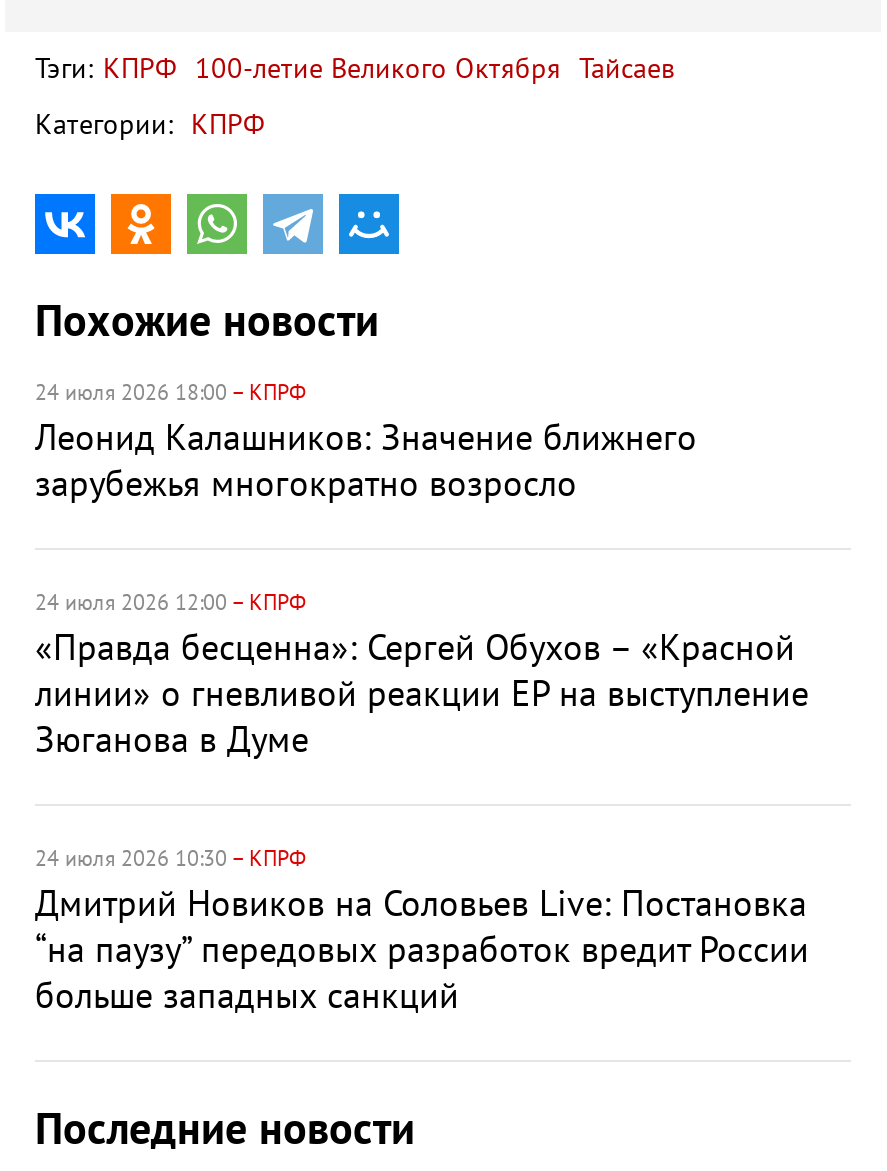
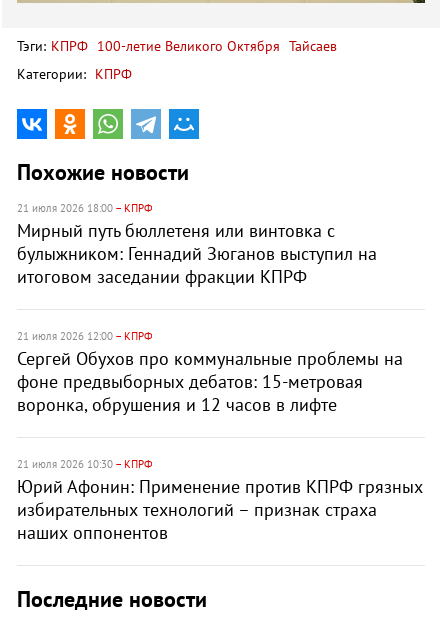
[35,380,697,506] 24 июля 2026 18:00 – КПРФ | Леонид Калашников: Значение ближнего | зарубежья многократно возросло -> [17,202,377,288] 21 июля 2026 18:00 – КПРФ | Мирный путь бюллетеня или винтовка с | булыжником: Геннадий Зюганов выступил на | итоговом заседании фракции КПРФ
[35,590,809,762] 24 июля 2026 12:00 – КПРФ | «Правда бесценна»: Сергей Обухов – «Красной | линии» о гневливой реакции ЕР на выступление | Зюганова в Думе -> [17,330,403,416] 21 июля 2026 12:00 – КПРФ | Сергей Обухов про коммунальные проблемы на | фоне предвыборных дебатов: 15-метровая | воронка, обрушения и 12 часов в лифте
[35,846,809,1018] 24 июля 2026 10:30 – КПРФ | Дмитрий Новиков на Соловьев Live: Постановка | “на паузу” передовых разработок вредит России | больше западных санкций -> [17,458,423,544] 21 июля 2026 10:30 – КПРФ | Юрий Афонин: Применение против КПРФ грязных | избирательных технологий – признак страха | наших оппонентов

